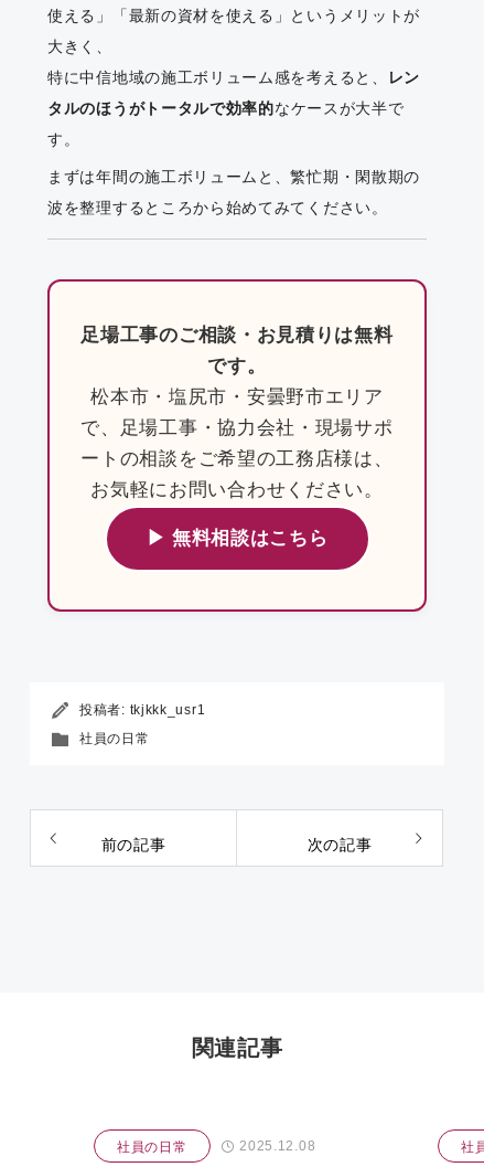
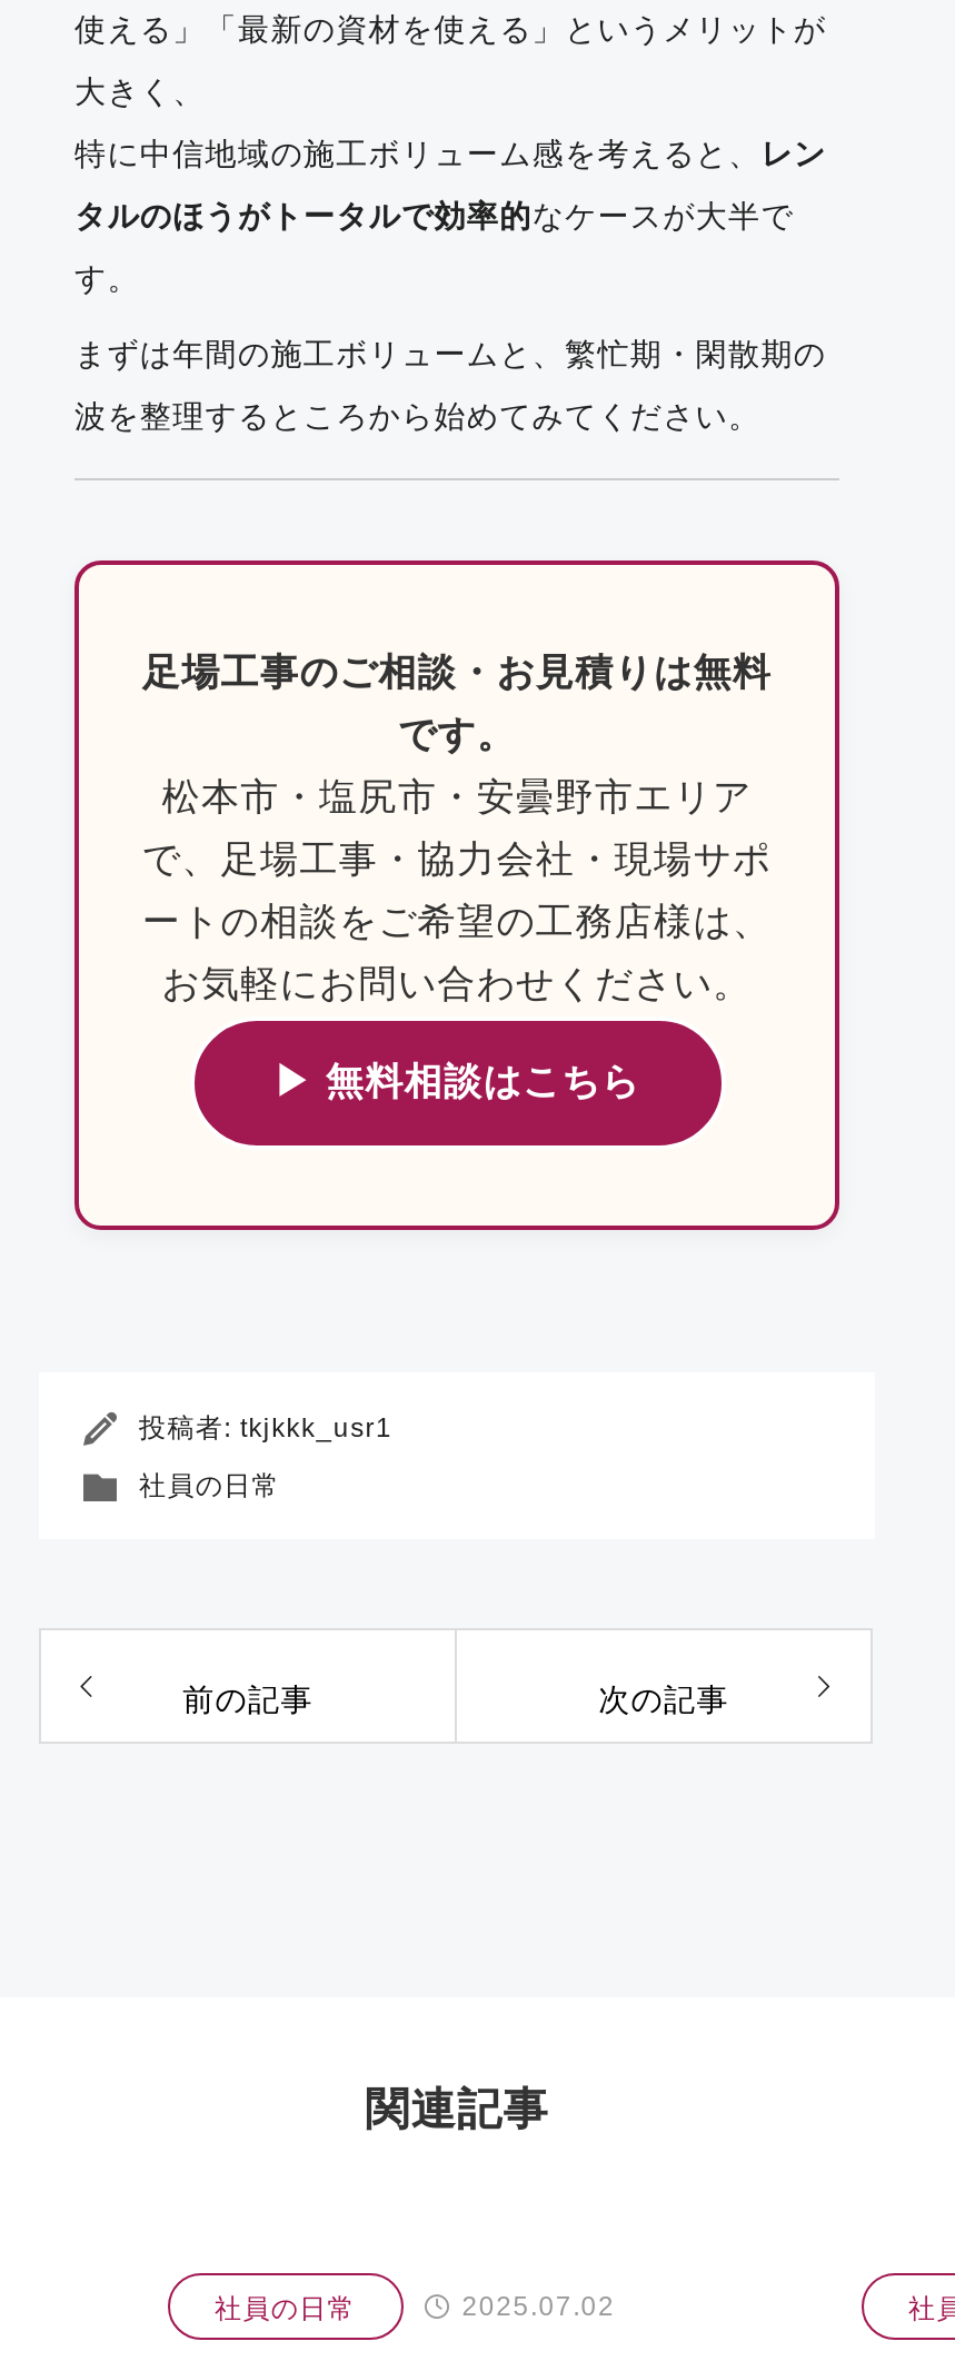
[239,1139,316,1154] 2025.12.08 -> [462,2292,615,2323] 2025.07.02

